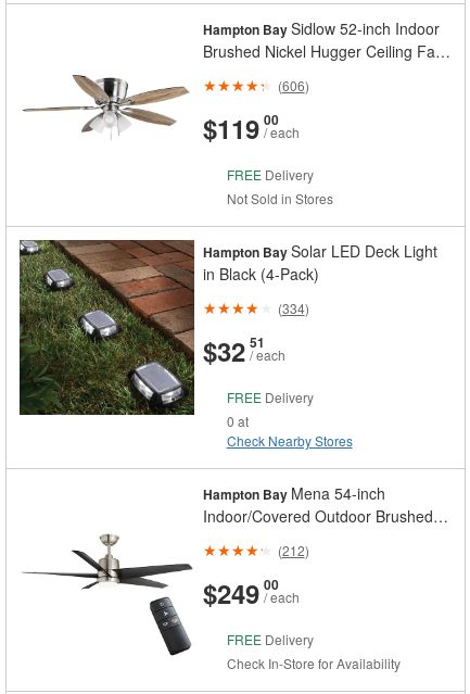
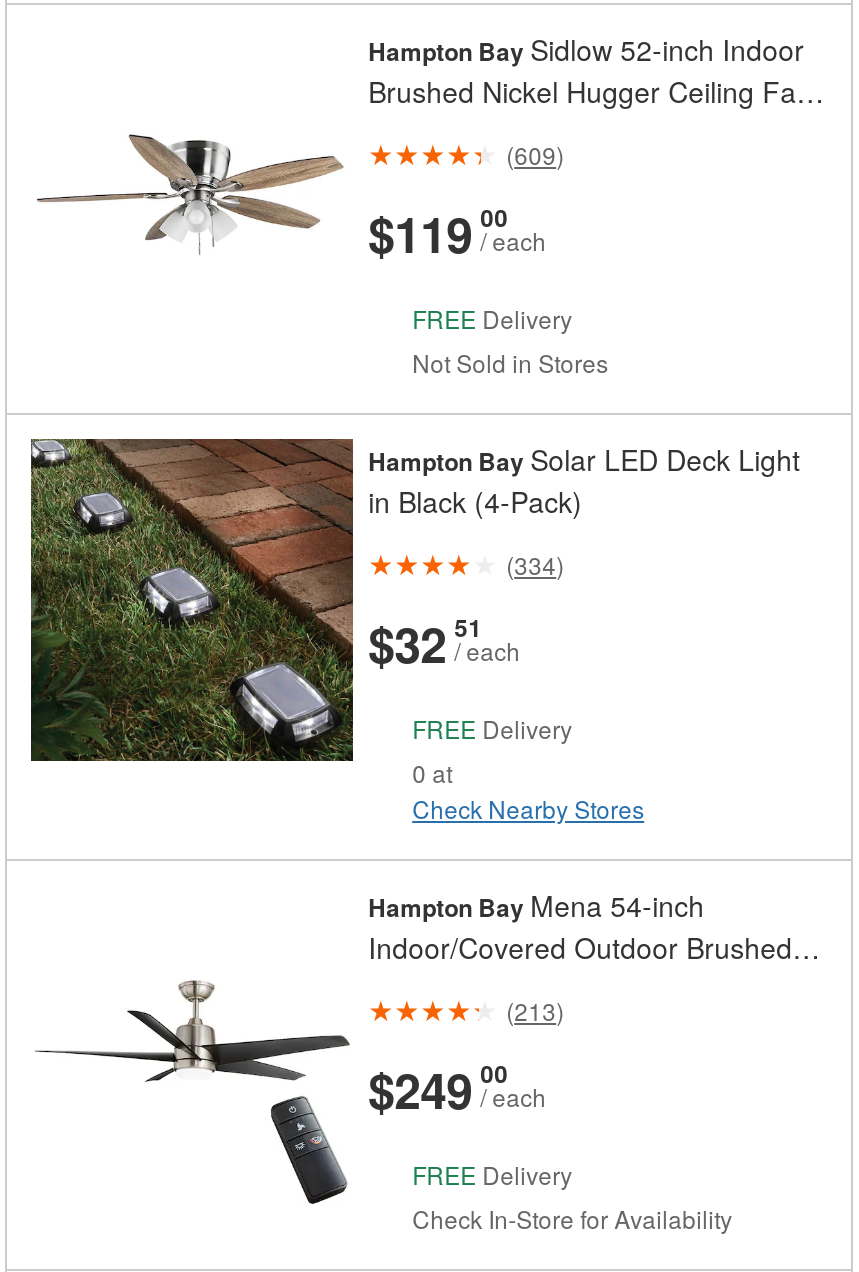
[277,76,309,94] (606) -> [506,137,564,171] (609)
[277,541,309,559] (212) -> [506,993,564,1027] (213)

